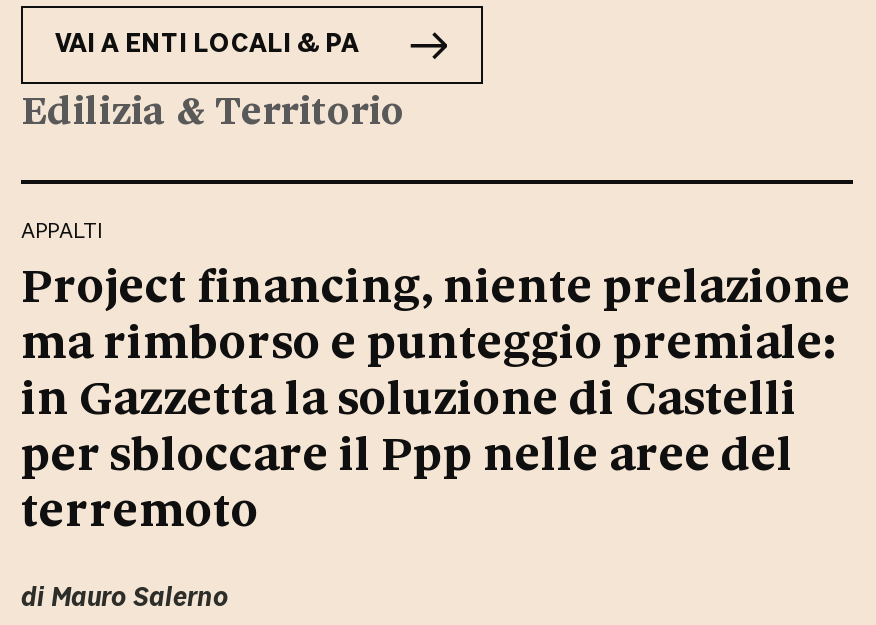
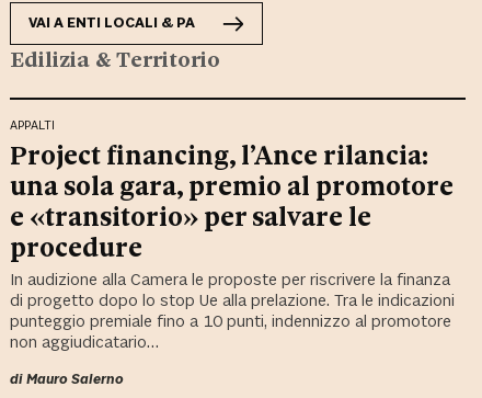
[21,248,851,540] Project financing, niente prelazione | ma rimborso e punteggio premiale: | in Gazzetta la soluzione di Castelli | per sbloccare il Ppp nelle aree del | terremoto -> [10,135,455,353] Project financing, l’Ance rilancia: | una sola gara, premio al promotore | e «transitorio» per salvare le | procedure | In audizione alla Camera le proposte per riscrivere la finanza | di progetto dopo lo stop Ue alla prelazione. Tra le indicazioni | punteggio premiale fino a 10 punti, indennizzo al promotore | non aggiudicatario…

